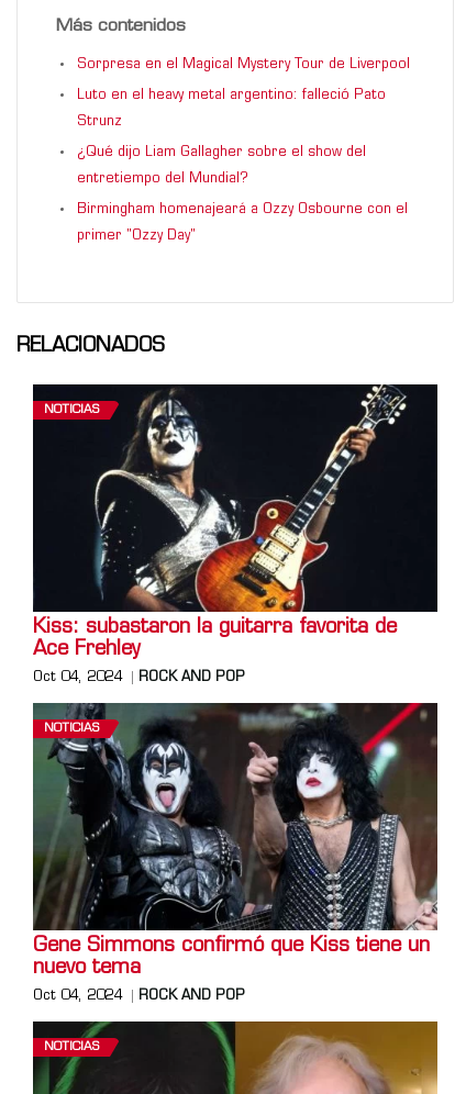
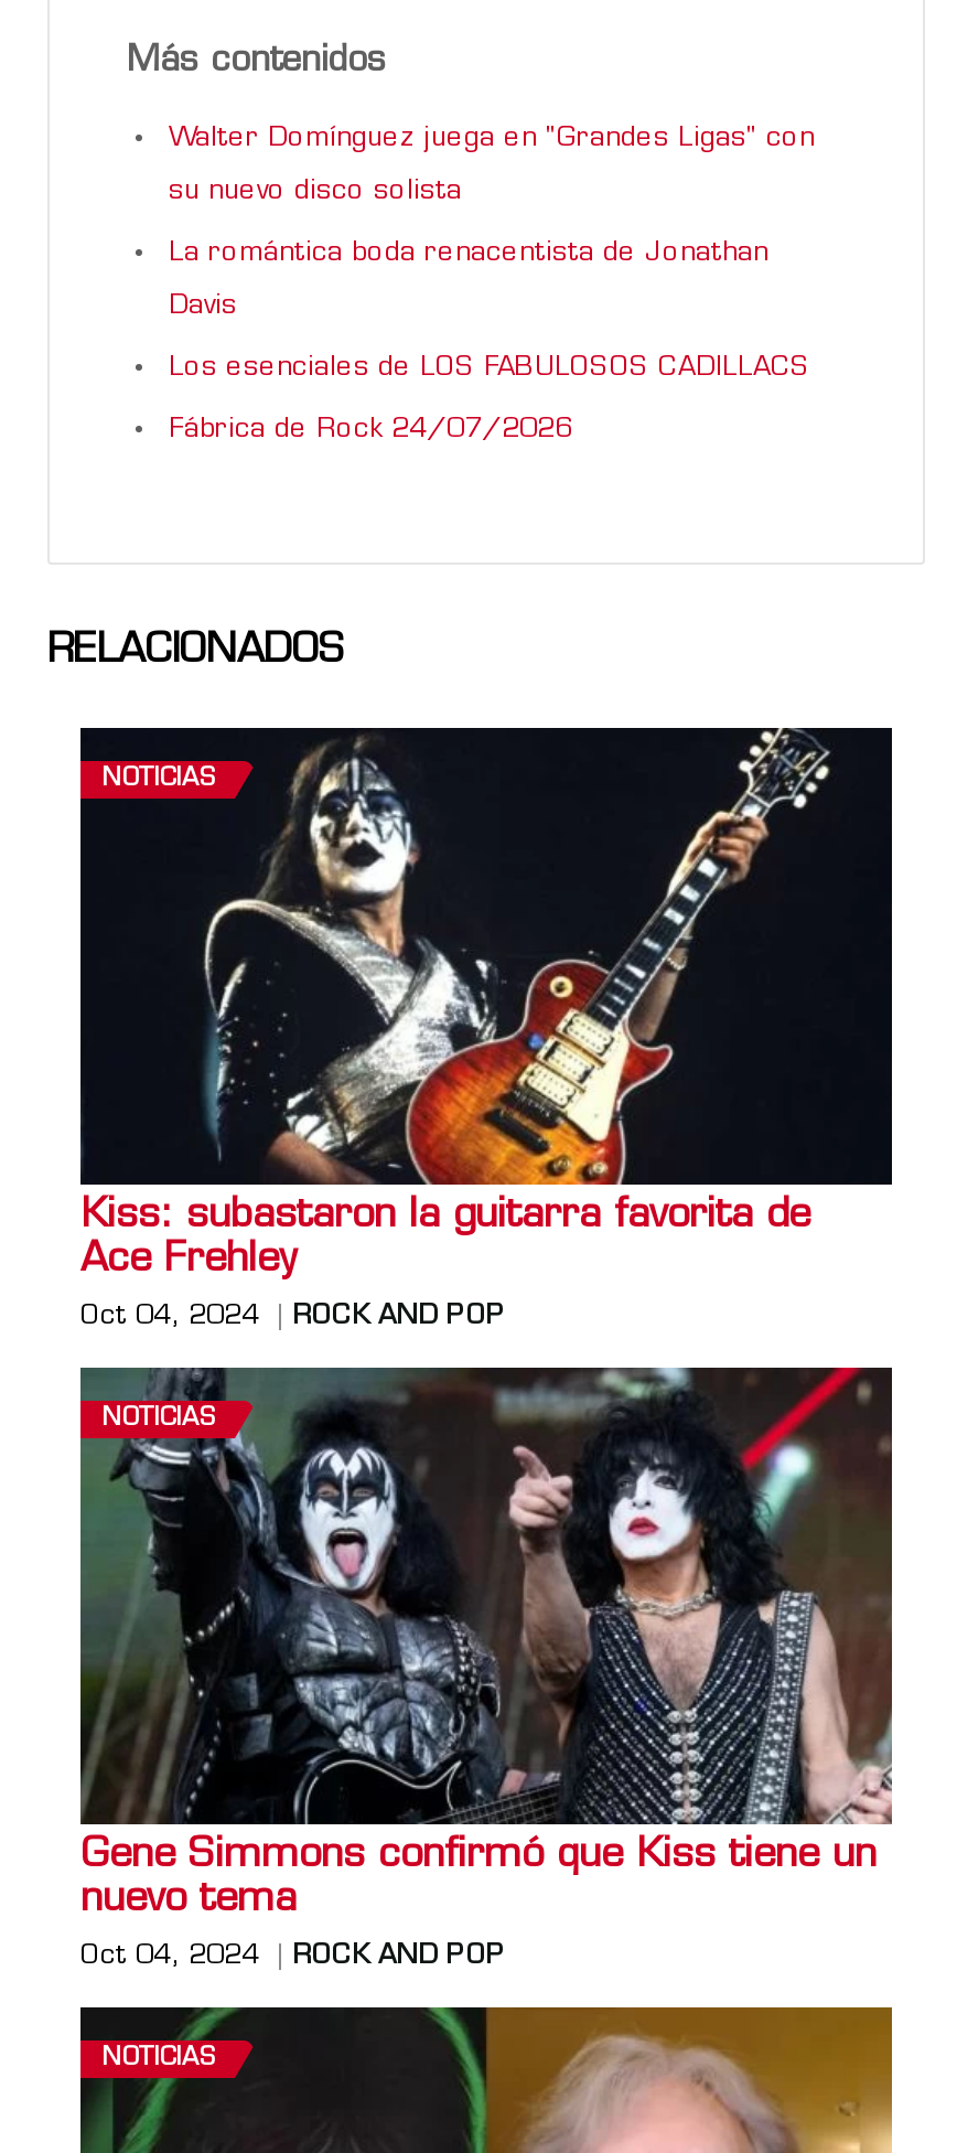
[77,58,410,243] Sorpresa en el Magical Mystery Tour de Liverpool | Luto en el heavy metal argentino: falleció Pato | Strunz | ¿Qué dijo Liam Gallagher sobre el show del | entretiempo del Mundial? | Birmingham homenajeará a Ozzy Osbourne con el | primer "Ozzy Day" -> [169,126,815,443] Walter Domínguez juega en "Grandes Ligas" con | su nuevo disco solista | La romántica boda renacentista de Jonathan | Davis | Los esenciales de LOS FABULOSOS CADILLACS | Fábrica de Rock 24/07/2026

